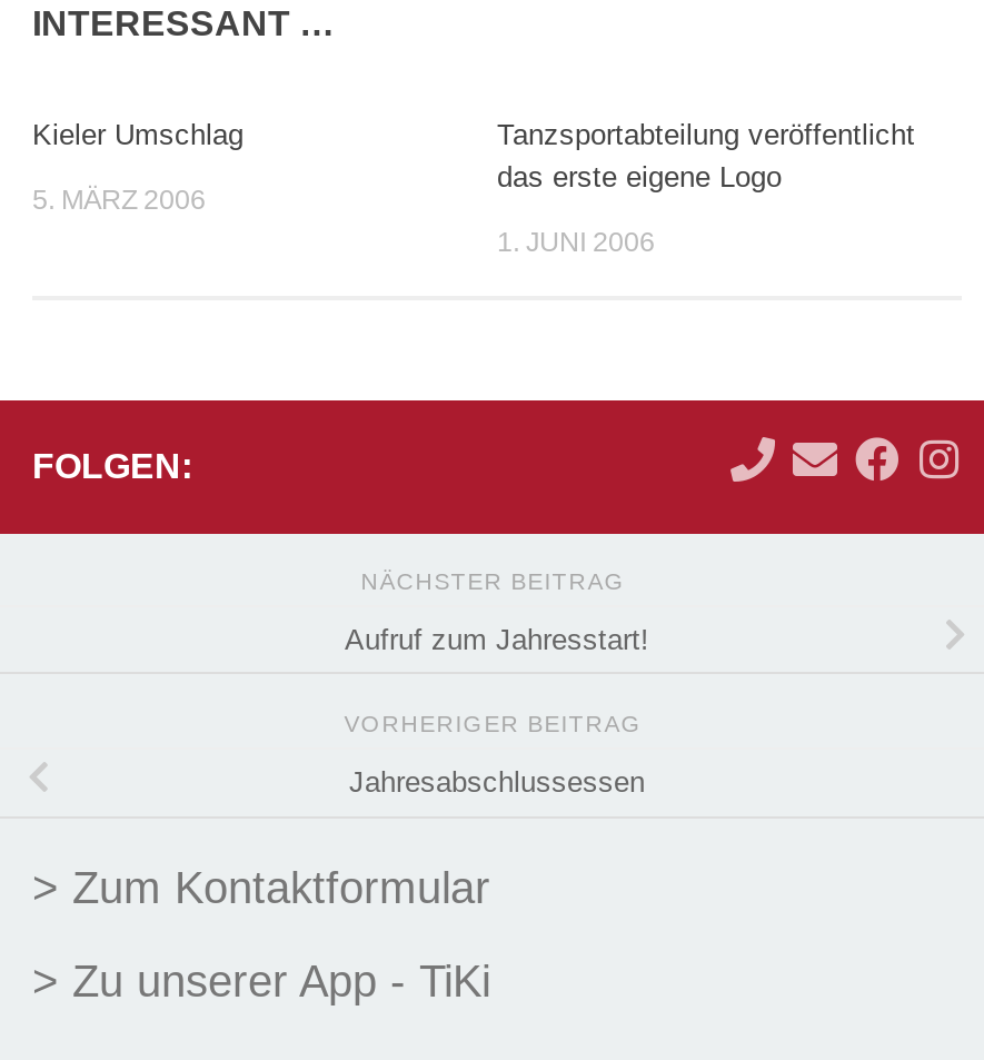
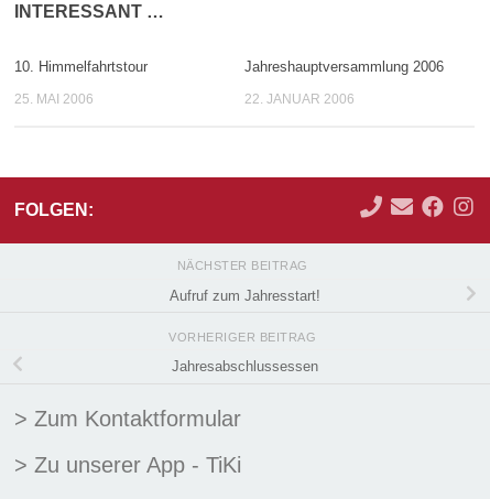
[32,117,243,151] Kieler Umschlag -> [14,58,148,75] 10. Himmelfahrtstour
[497,117,915,193] Tanzsportabteilung veröffentlicht | das erste eigene Logo -> [244,58,444,75] Jahreshauptversammlung 2006
[32,184,206,215] 5. MÄRZ 2006 -> [14,91,94,107] 25. MAI 2006
[497,226,655,258] 1. JUNI 2006 -> [244,91,355,107] 22. JANUAR 2006

